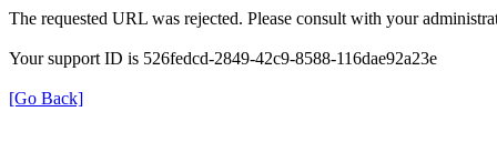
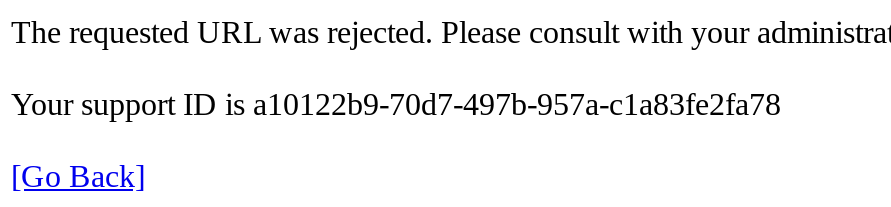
[9,49,437,68] Your support ID is 526fedcd-2849-42c9-8588-116dae92a23e -> [11,87,781,121] Your support ID is a10122b9-70d7-497b-957a-c1a83fe2fa78

